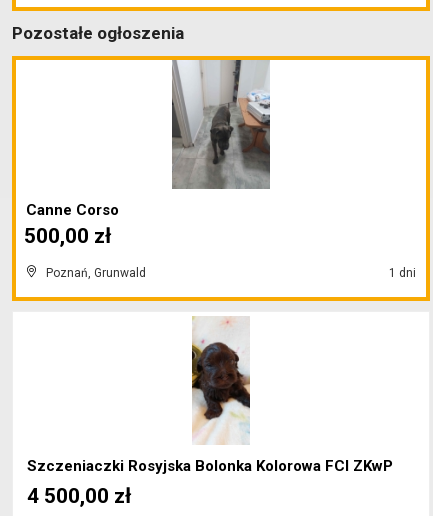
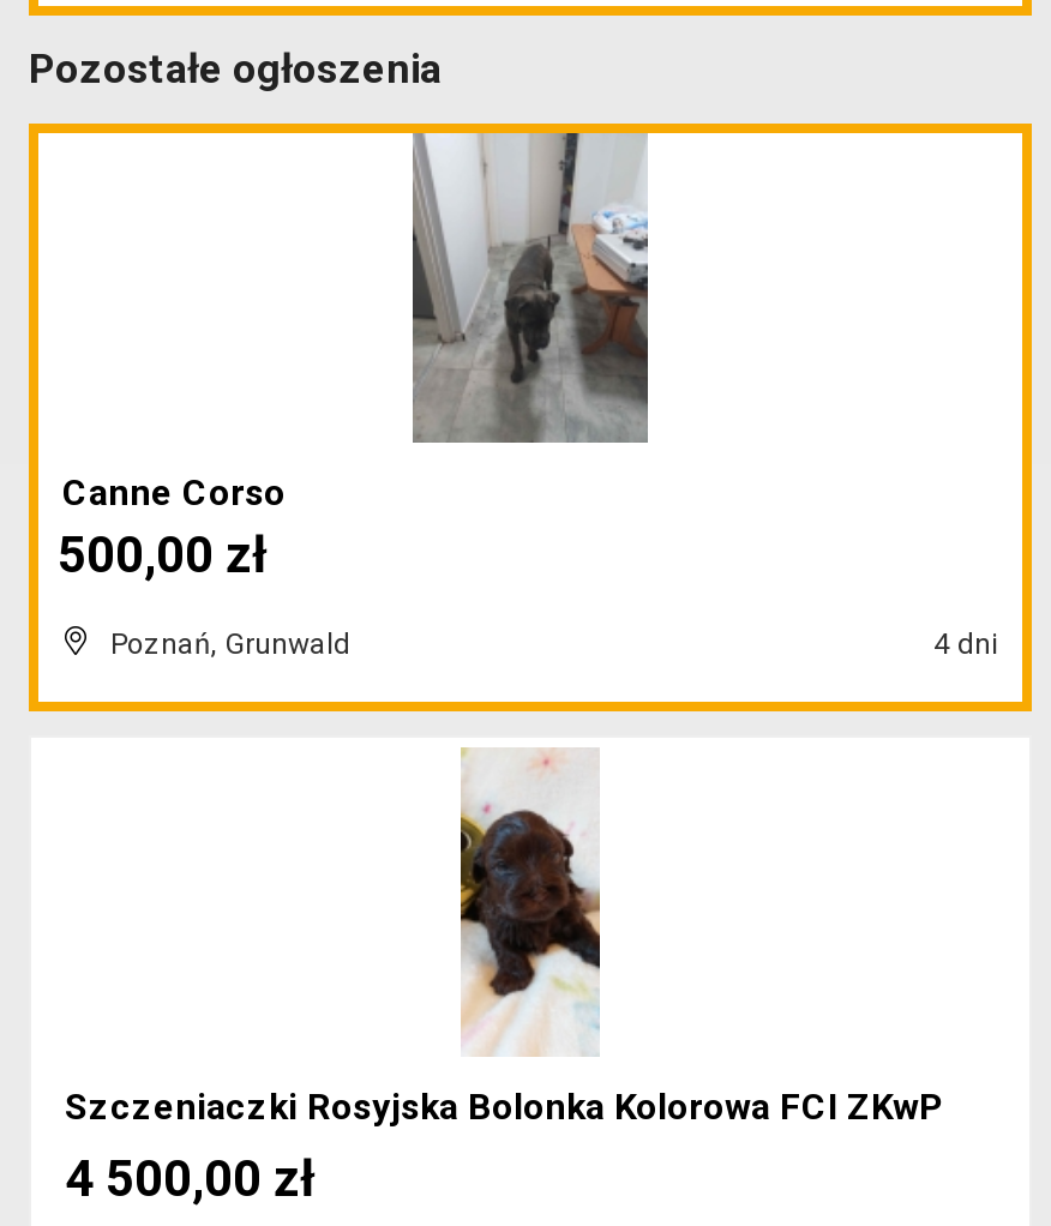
[386,266,416,280] 1 dni -> [926,627,998,661] 4 dni

